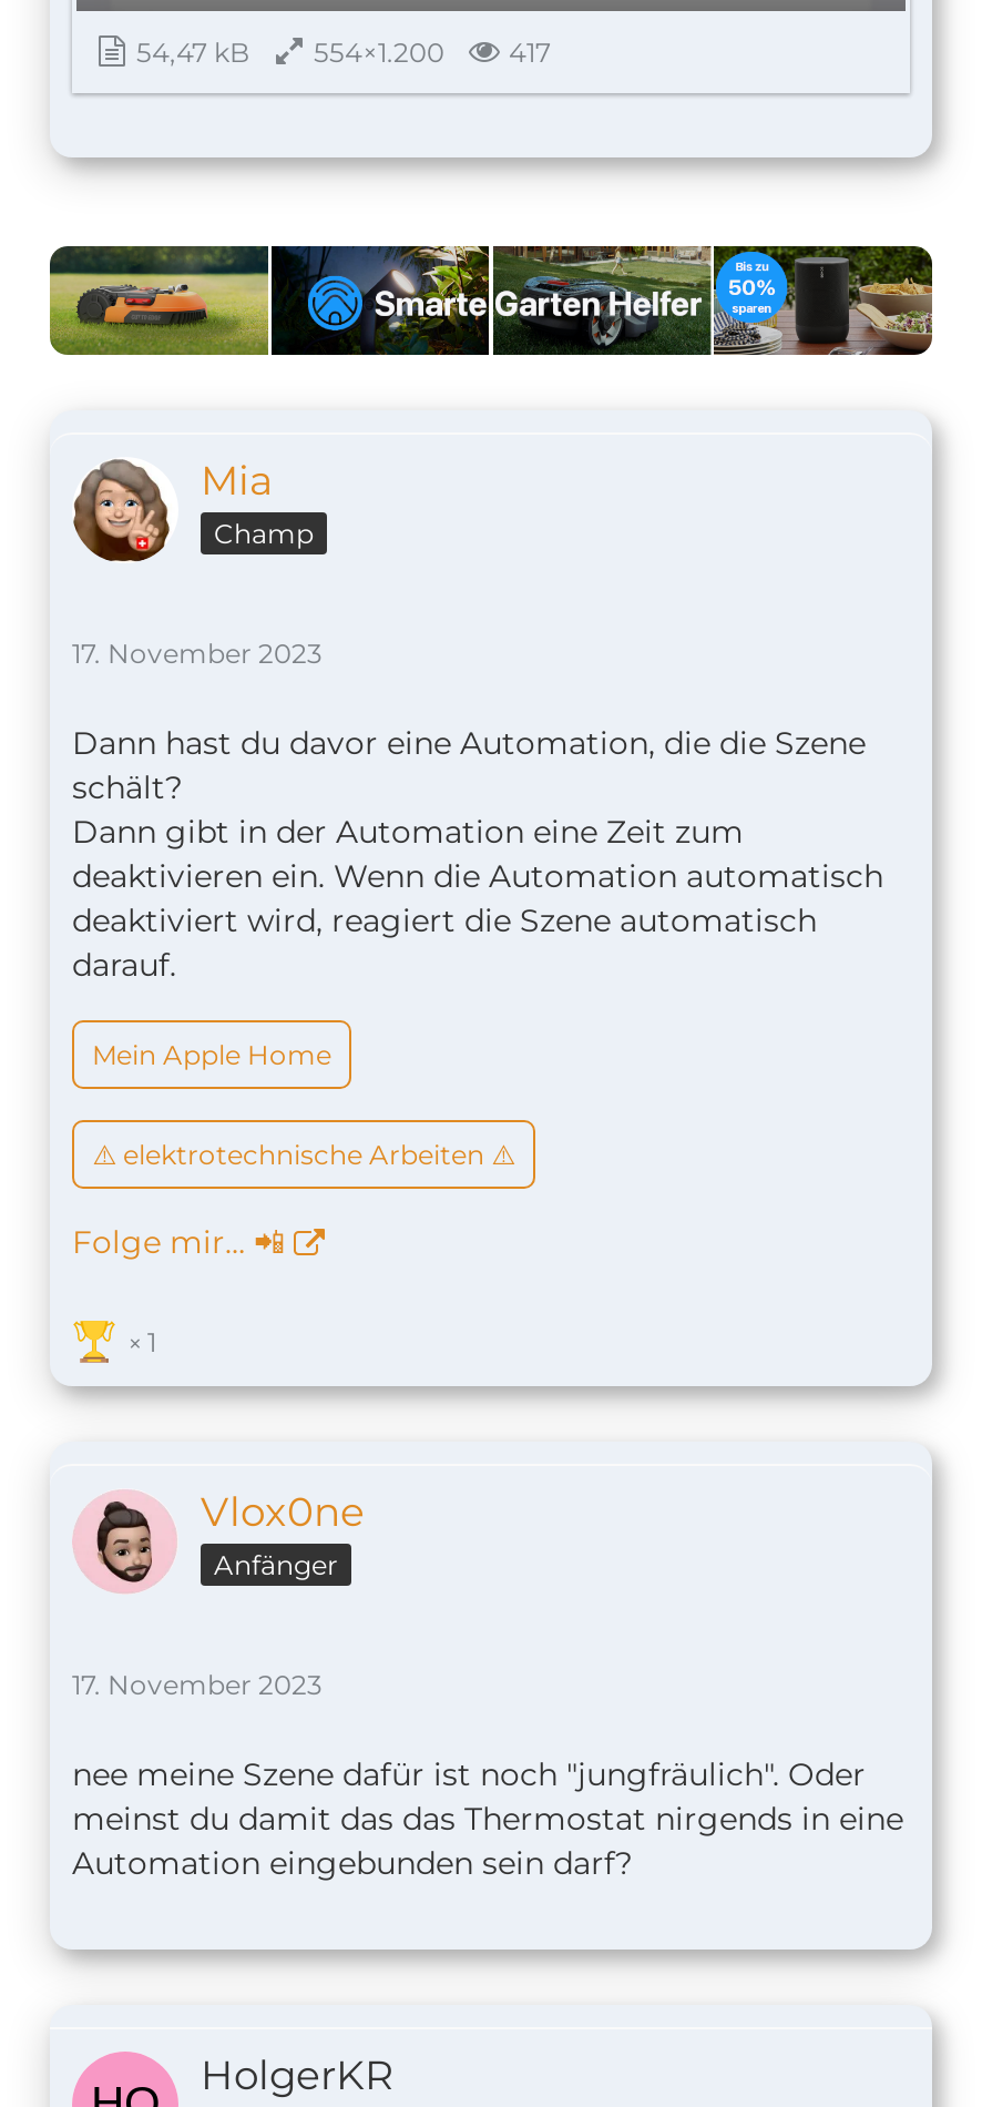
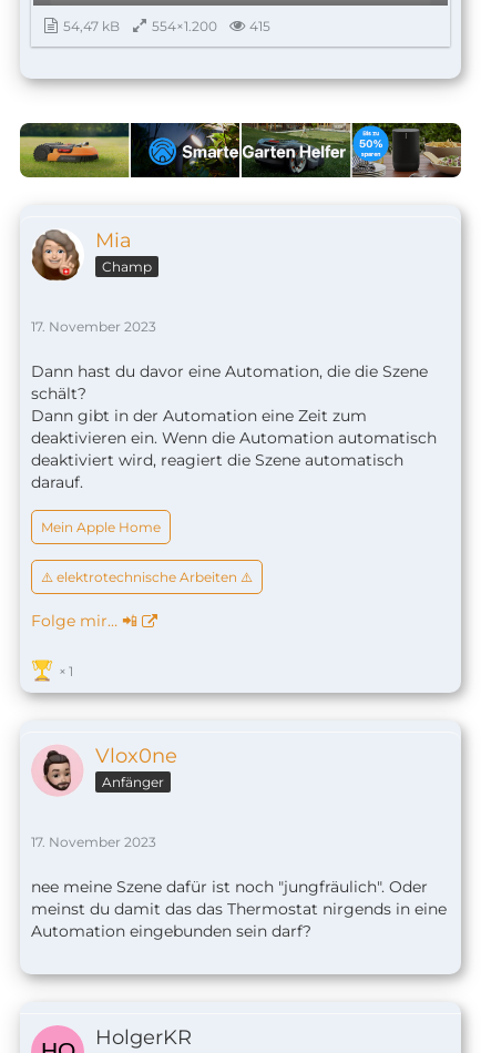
[130,35,551,69] 54,47 kB 554×1.200 417 -> [60,18,270,34] 54,47 kB 554×1.200 415

